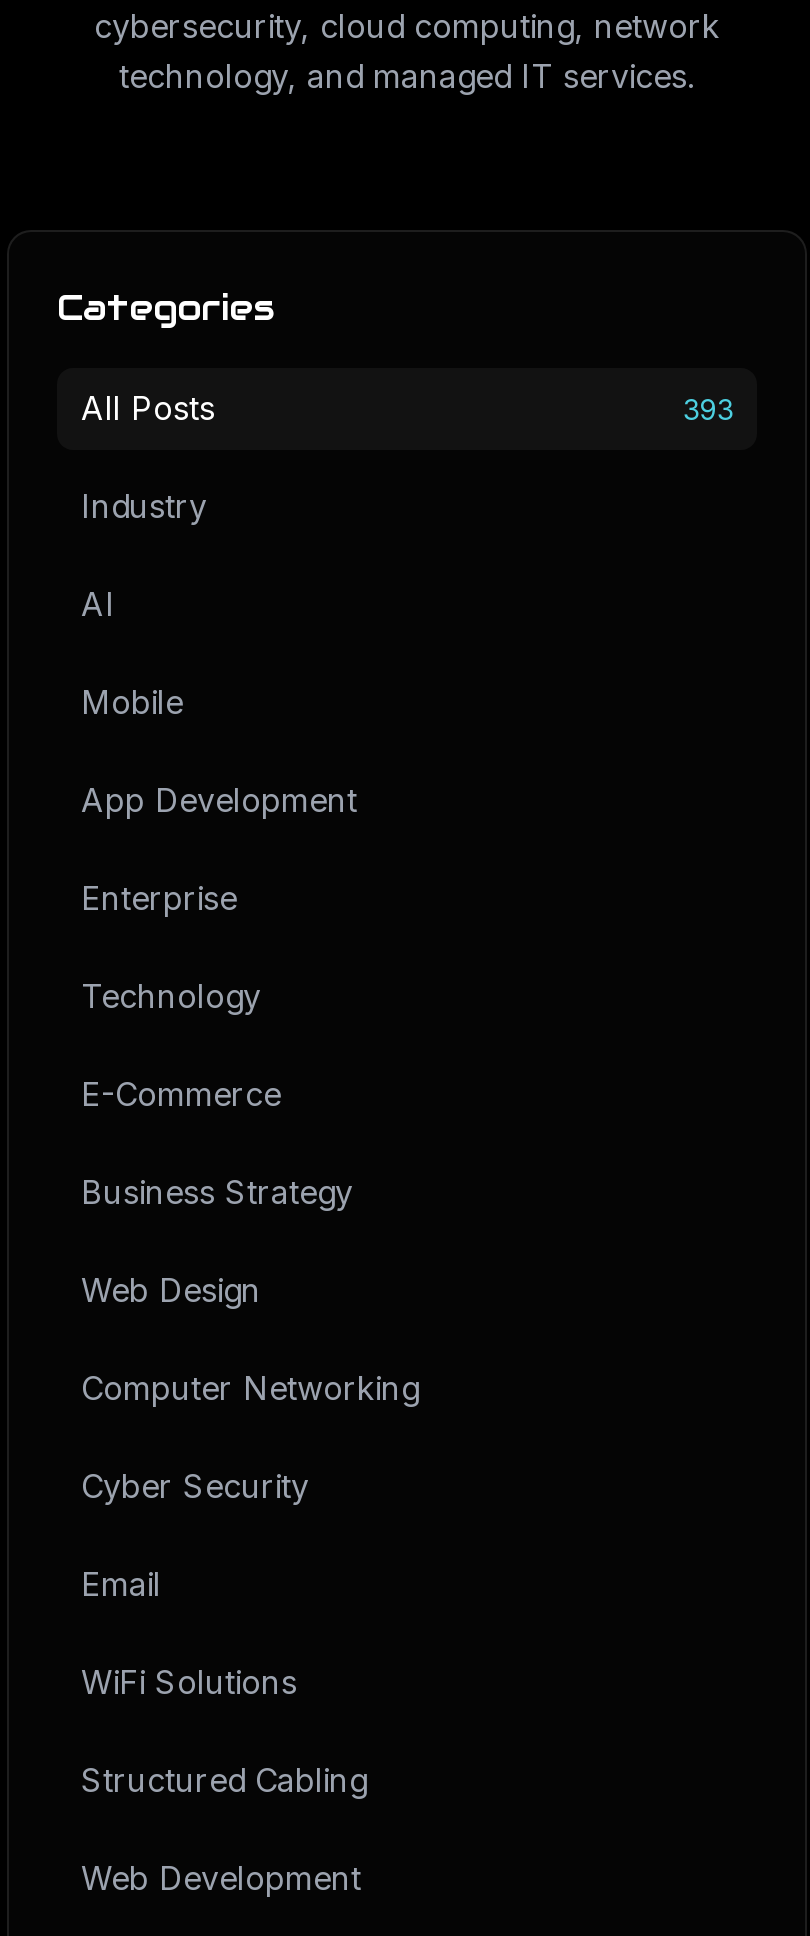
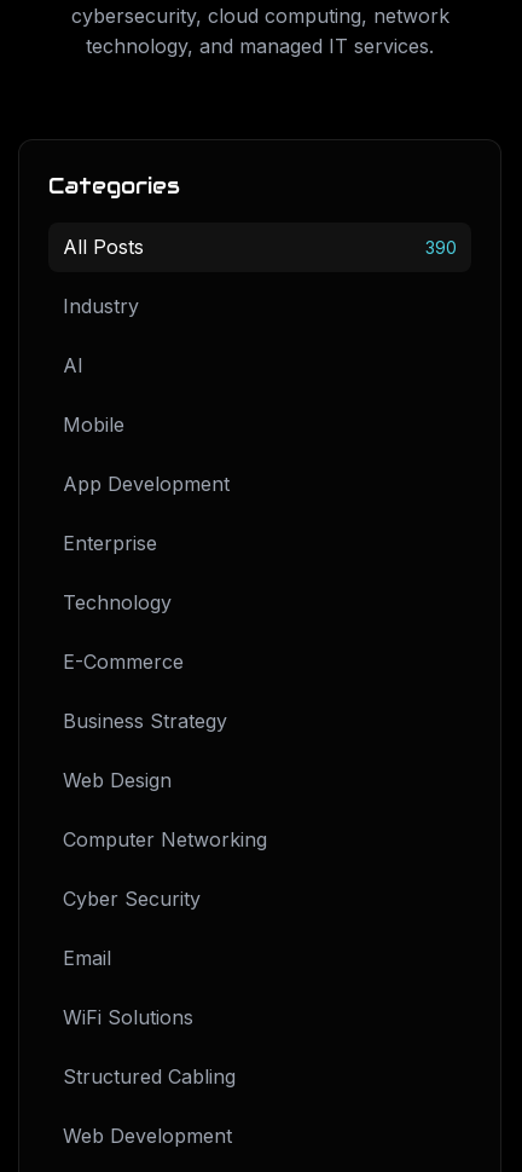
[683,391,733,425] 393 -> [425,236,457,257] 390

